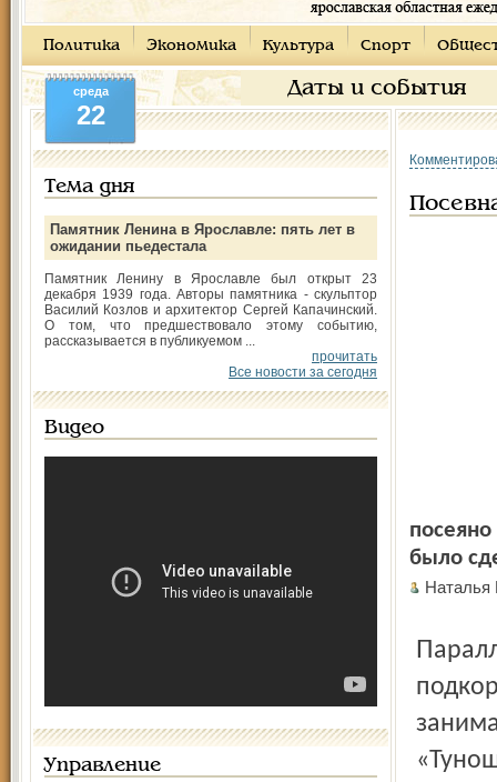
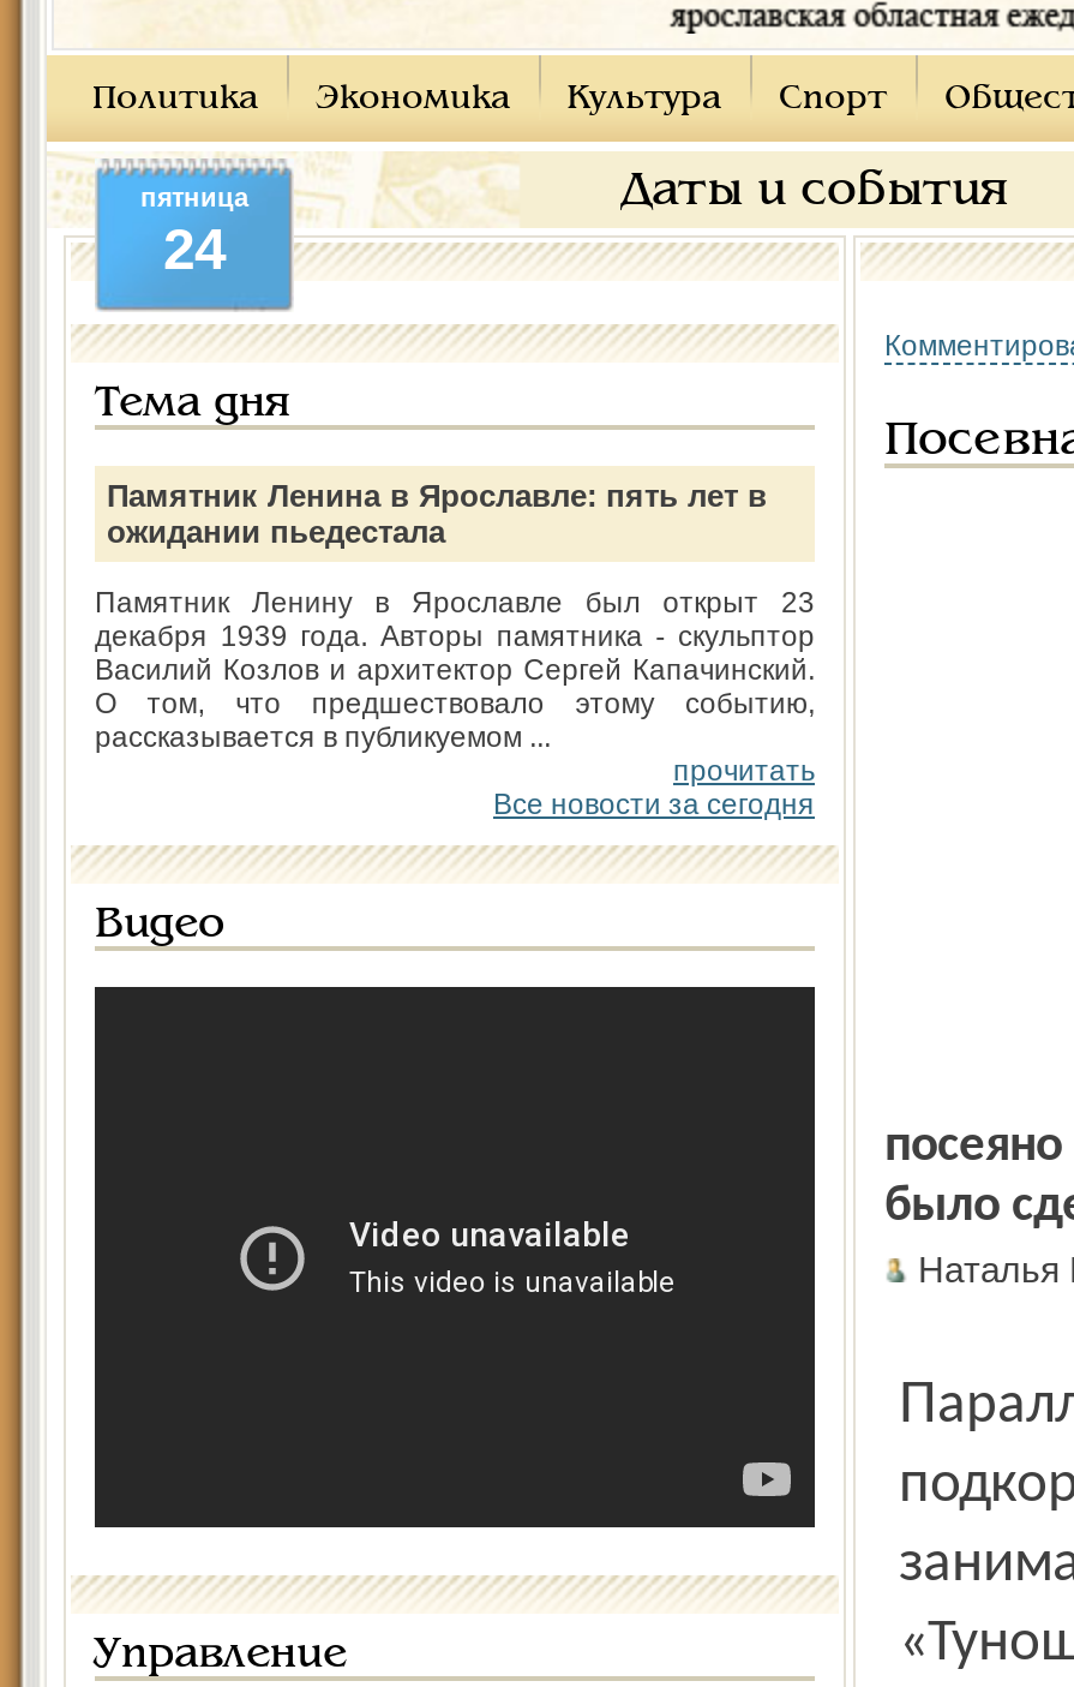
[73,84,108,130] среда | 22 -> [140,183,248,281] пятница | 24

